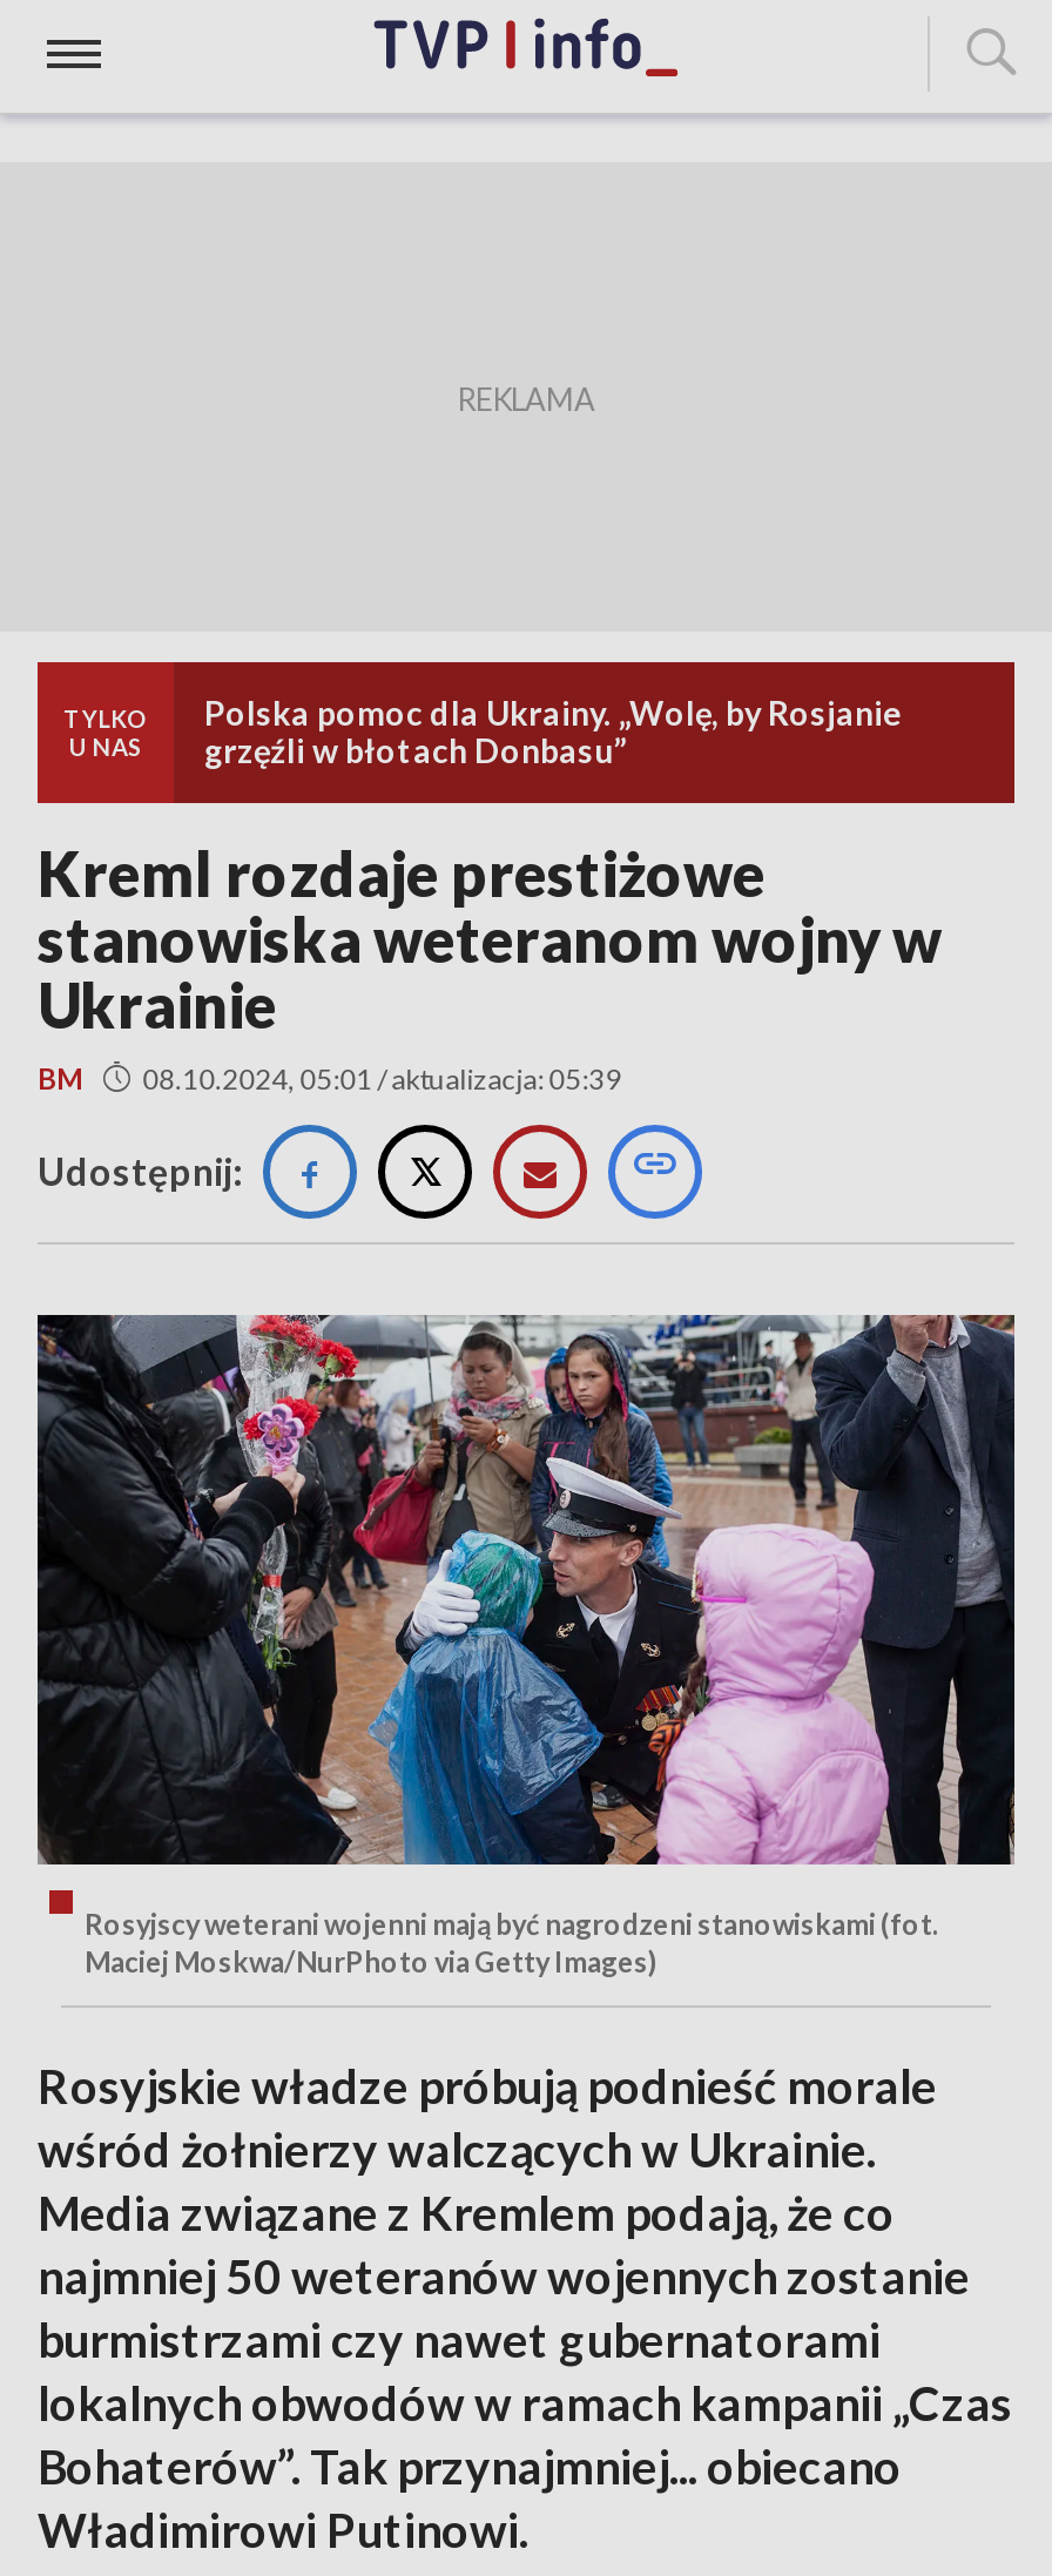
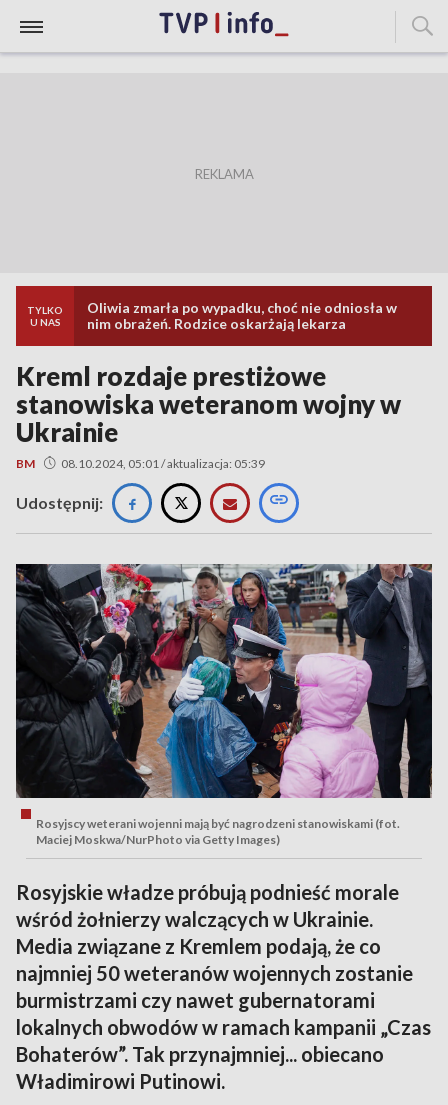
[204,693,902,770] Polska pomoc dla Ukrainy. „Wolę, by Rosjanie | grzęźli w błotach Donbasu” -> [87,299,397,332] Oliwia zmarła po wypadku, choć nie odniosła w | nim obrażeń. Rodzice oskarżają lekarza

